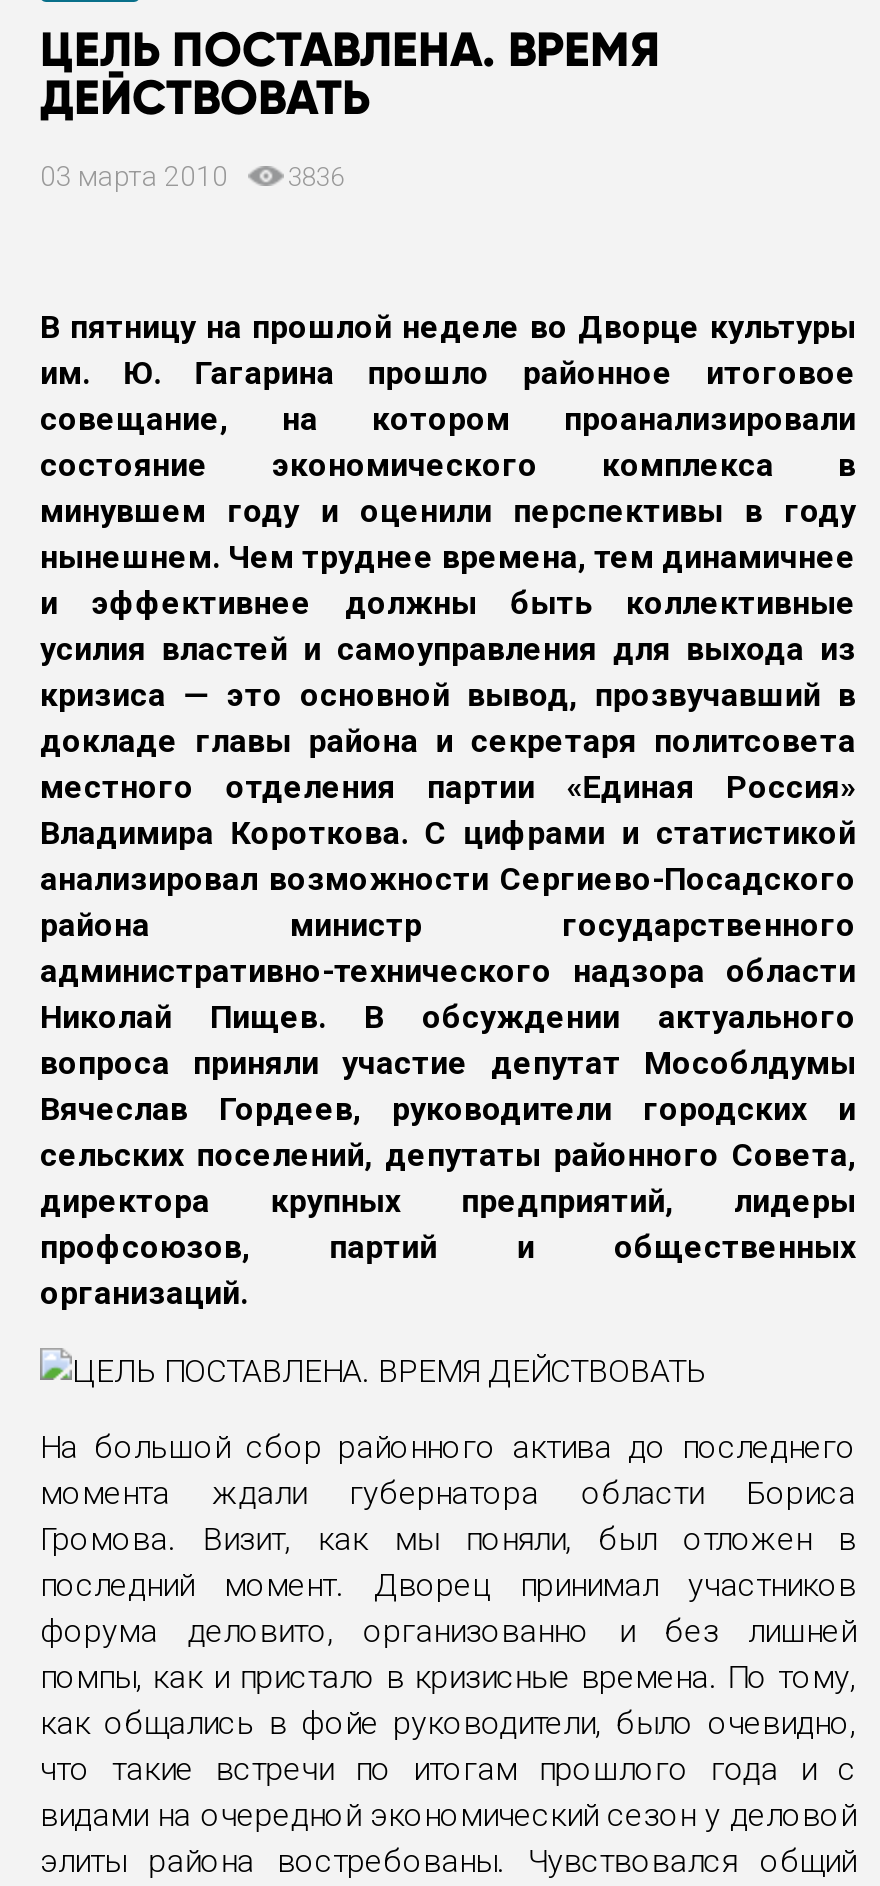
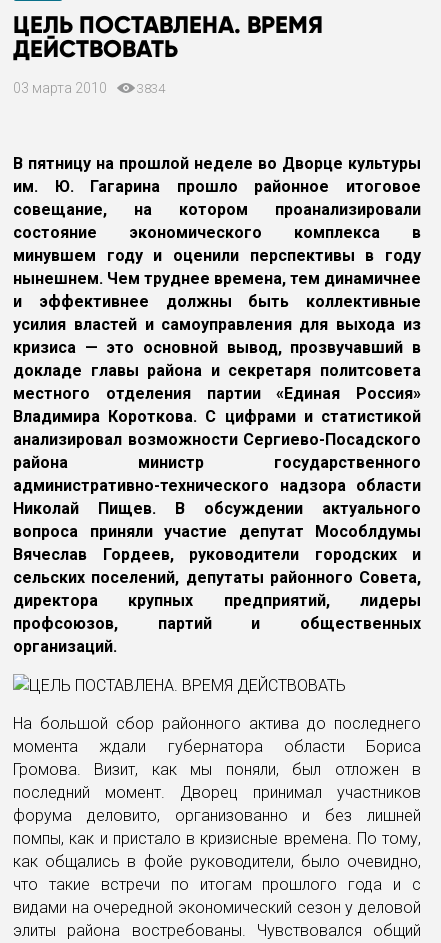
[40,160,344,192] 03 марта 2010 3836 -> [13,80,165,96] 03 марта 2010 3834

